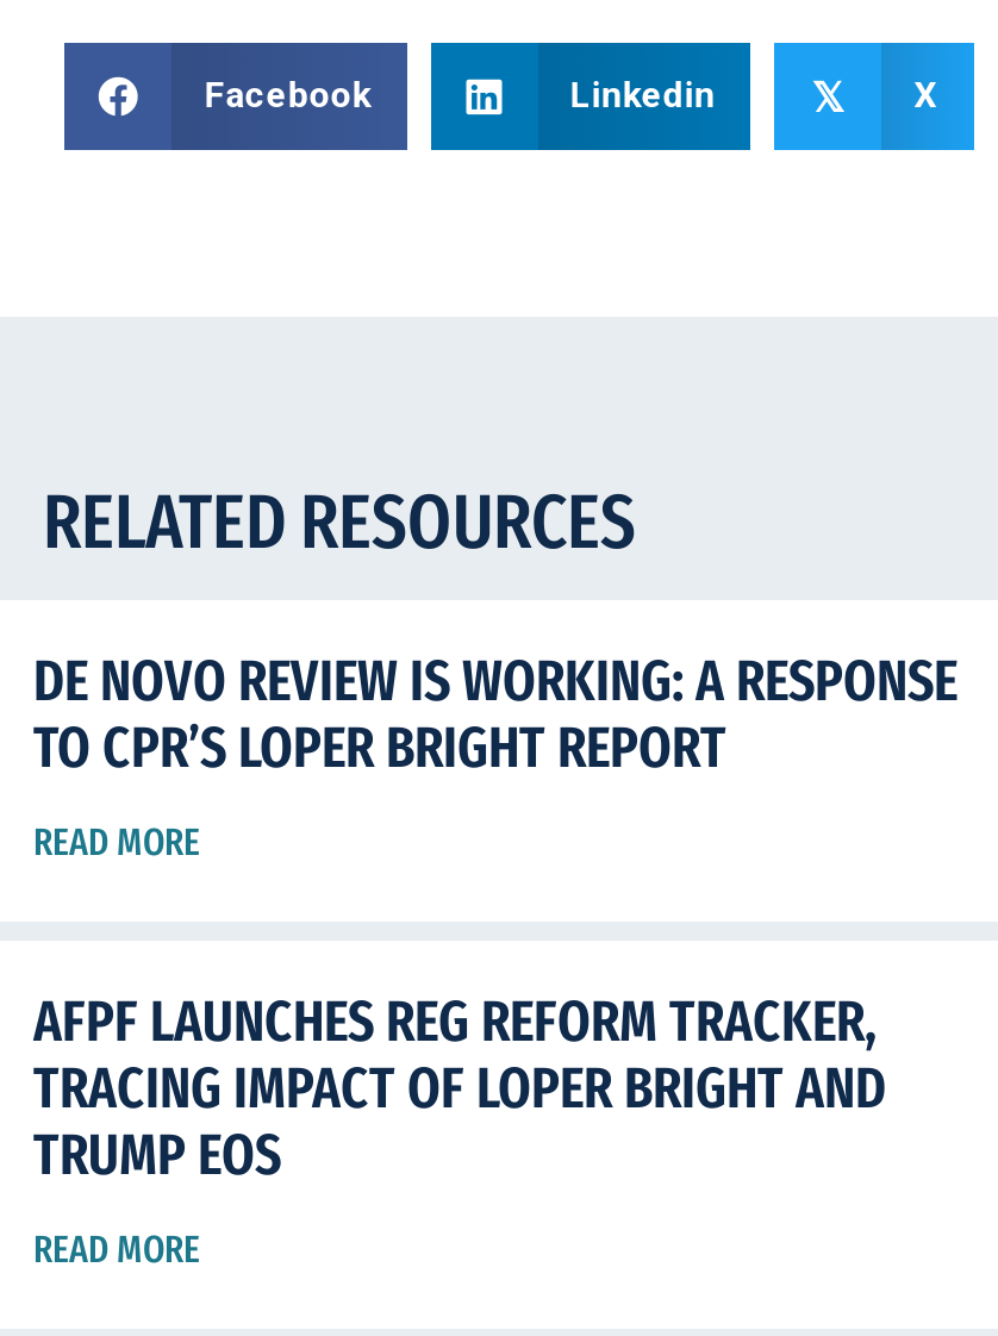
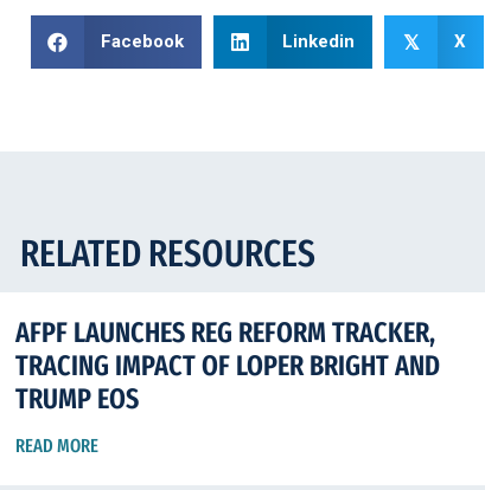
[33,648,958,865] DE NOVO REVIEW IS WORKING: A RESPONSE | TO CPR’S LOPER BRIGHT REPORT | READ MORE -> none

